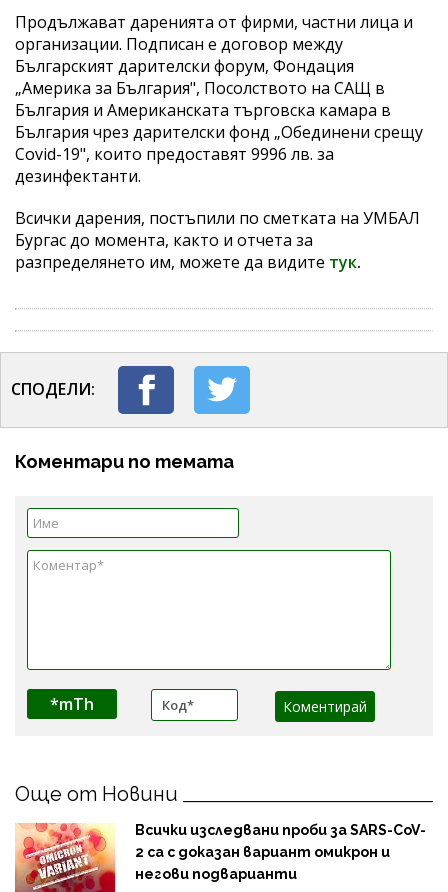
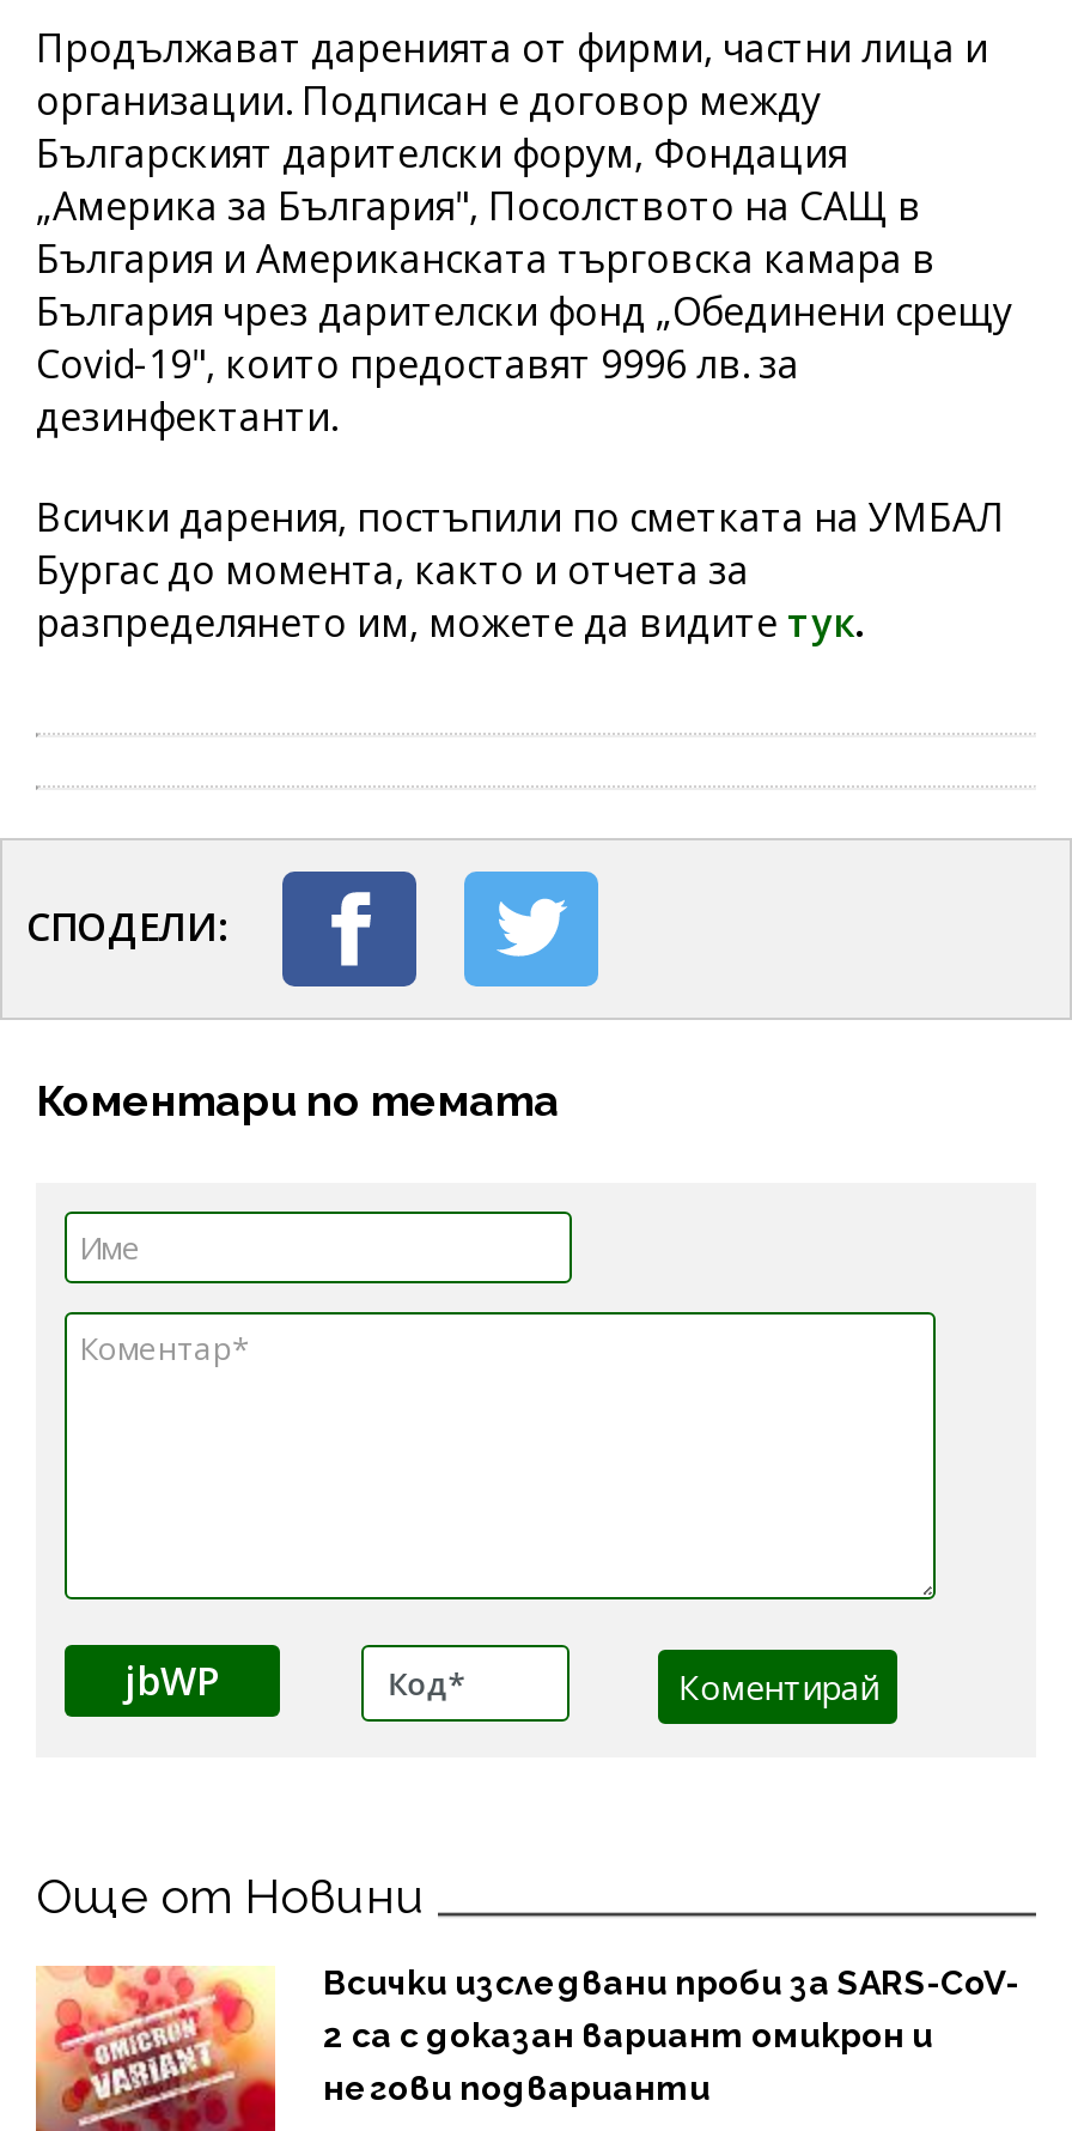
[50,693,94,715] *mTh -> [124,1654,220,1706] jbWP

